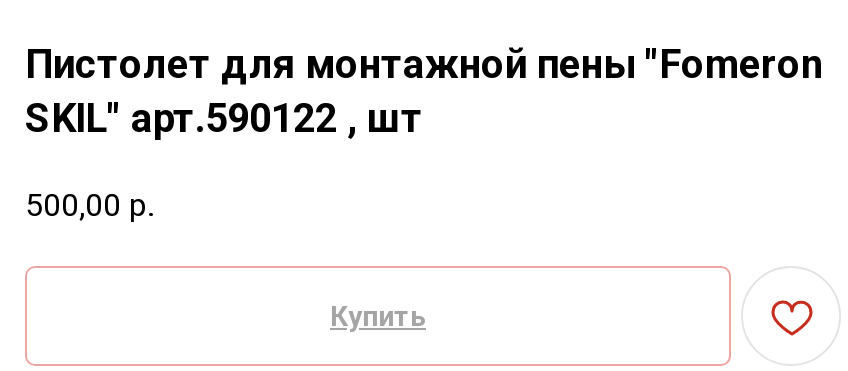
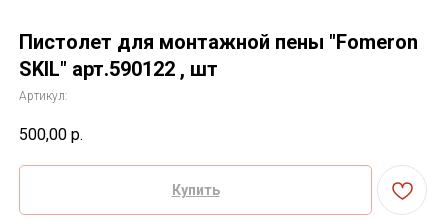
none -> [19,89,68,103] Артикул:

